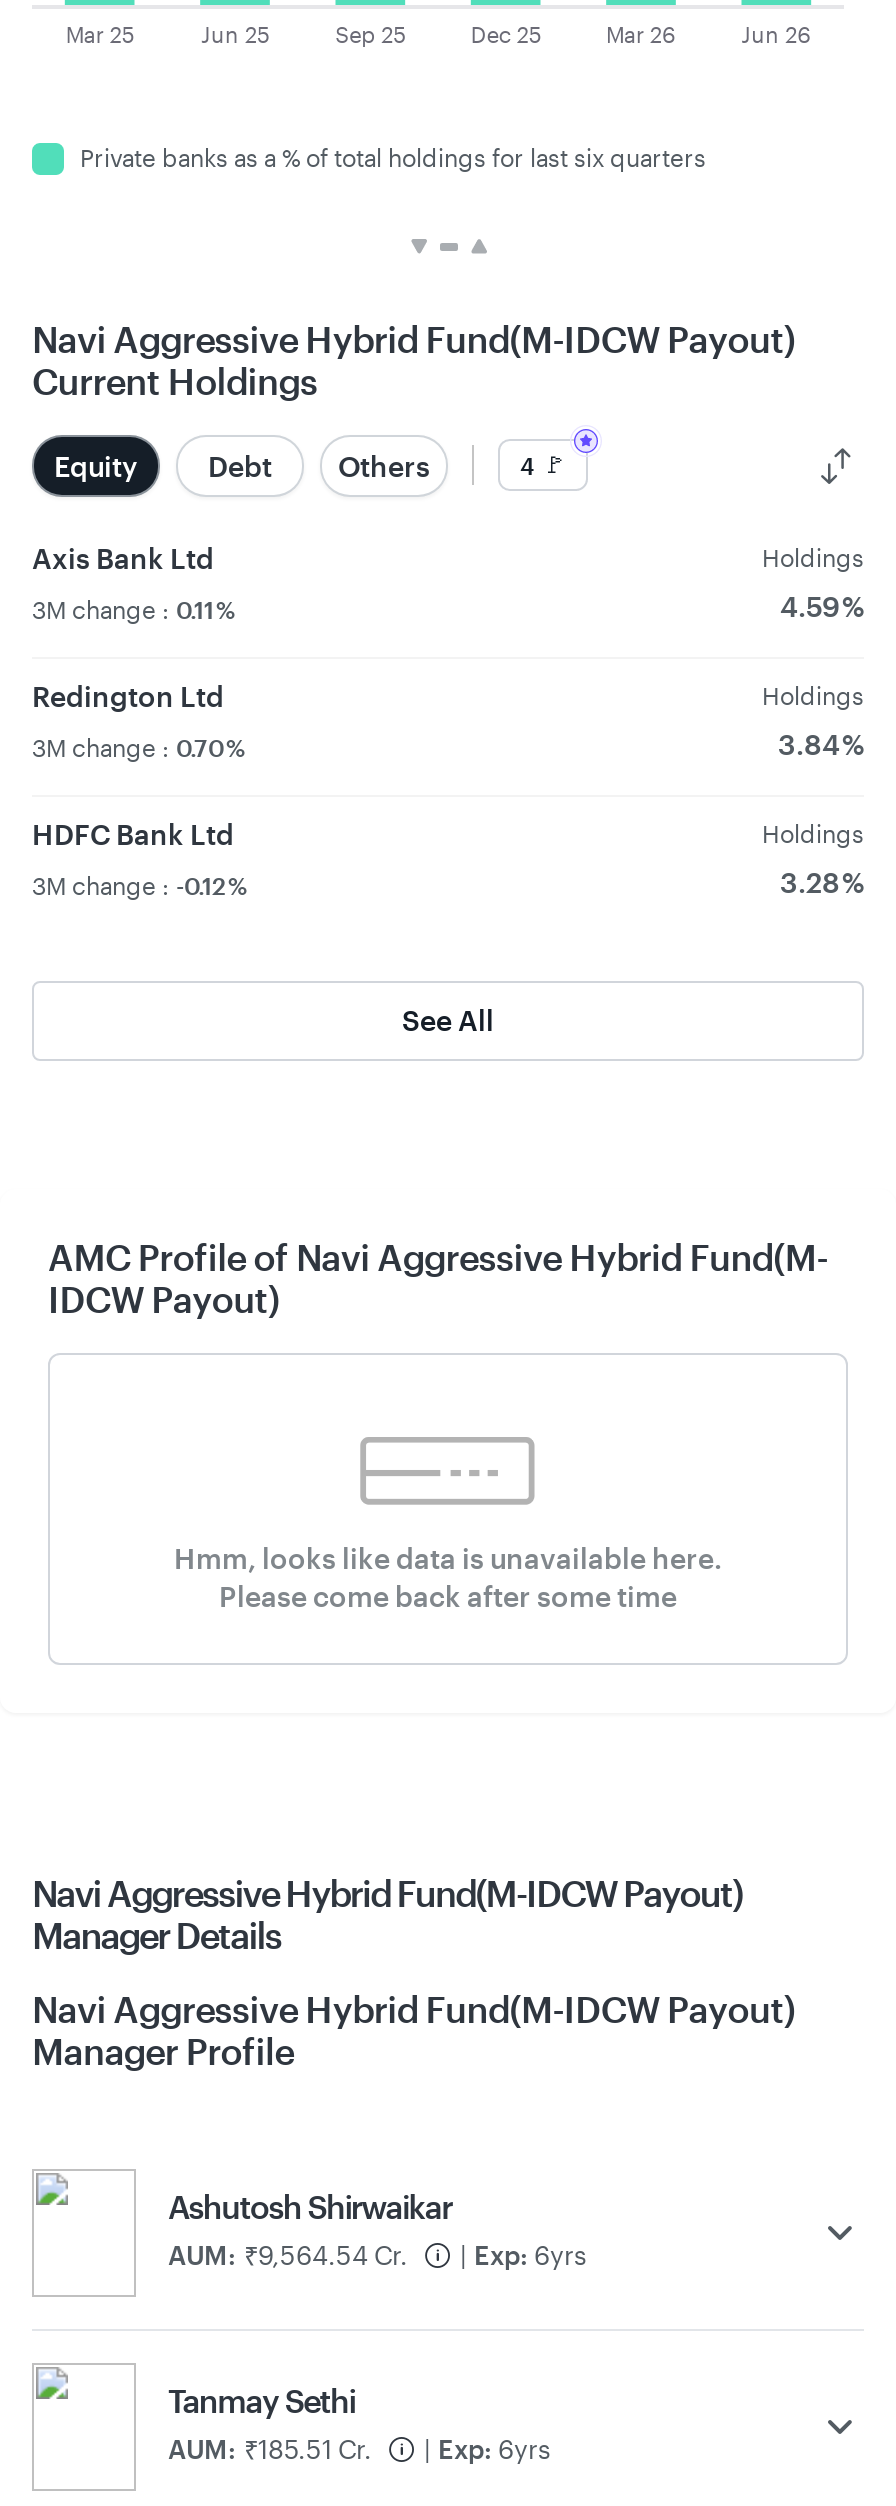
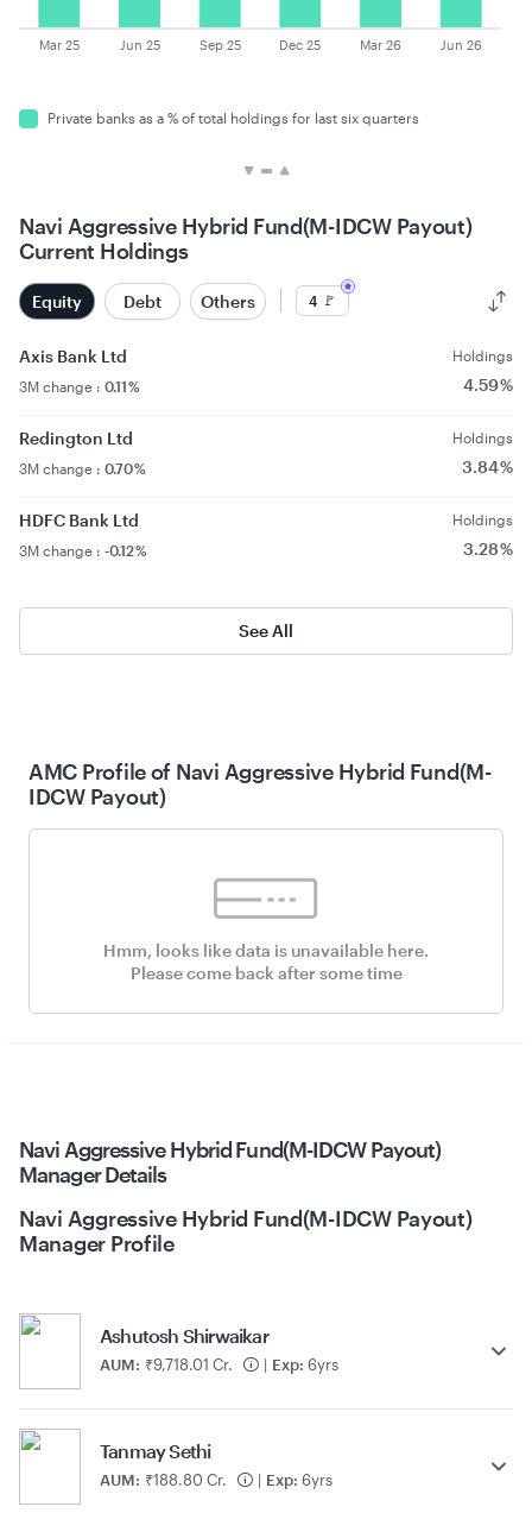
[168,2240,408,2272] AUM: ₹9,564.54 Cr. -> [100,1355,233,1374] AUM: ₹9,718.01 Cr.
[168,2434,372,2466] AUM: ₹185.51 Cr. -> [100,1471,227,1490] AUM: ₹188.80 Cr.

